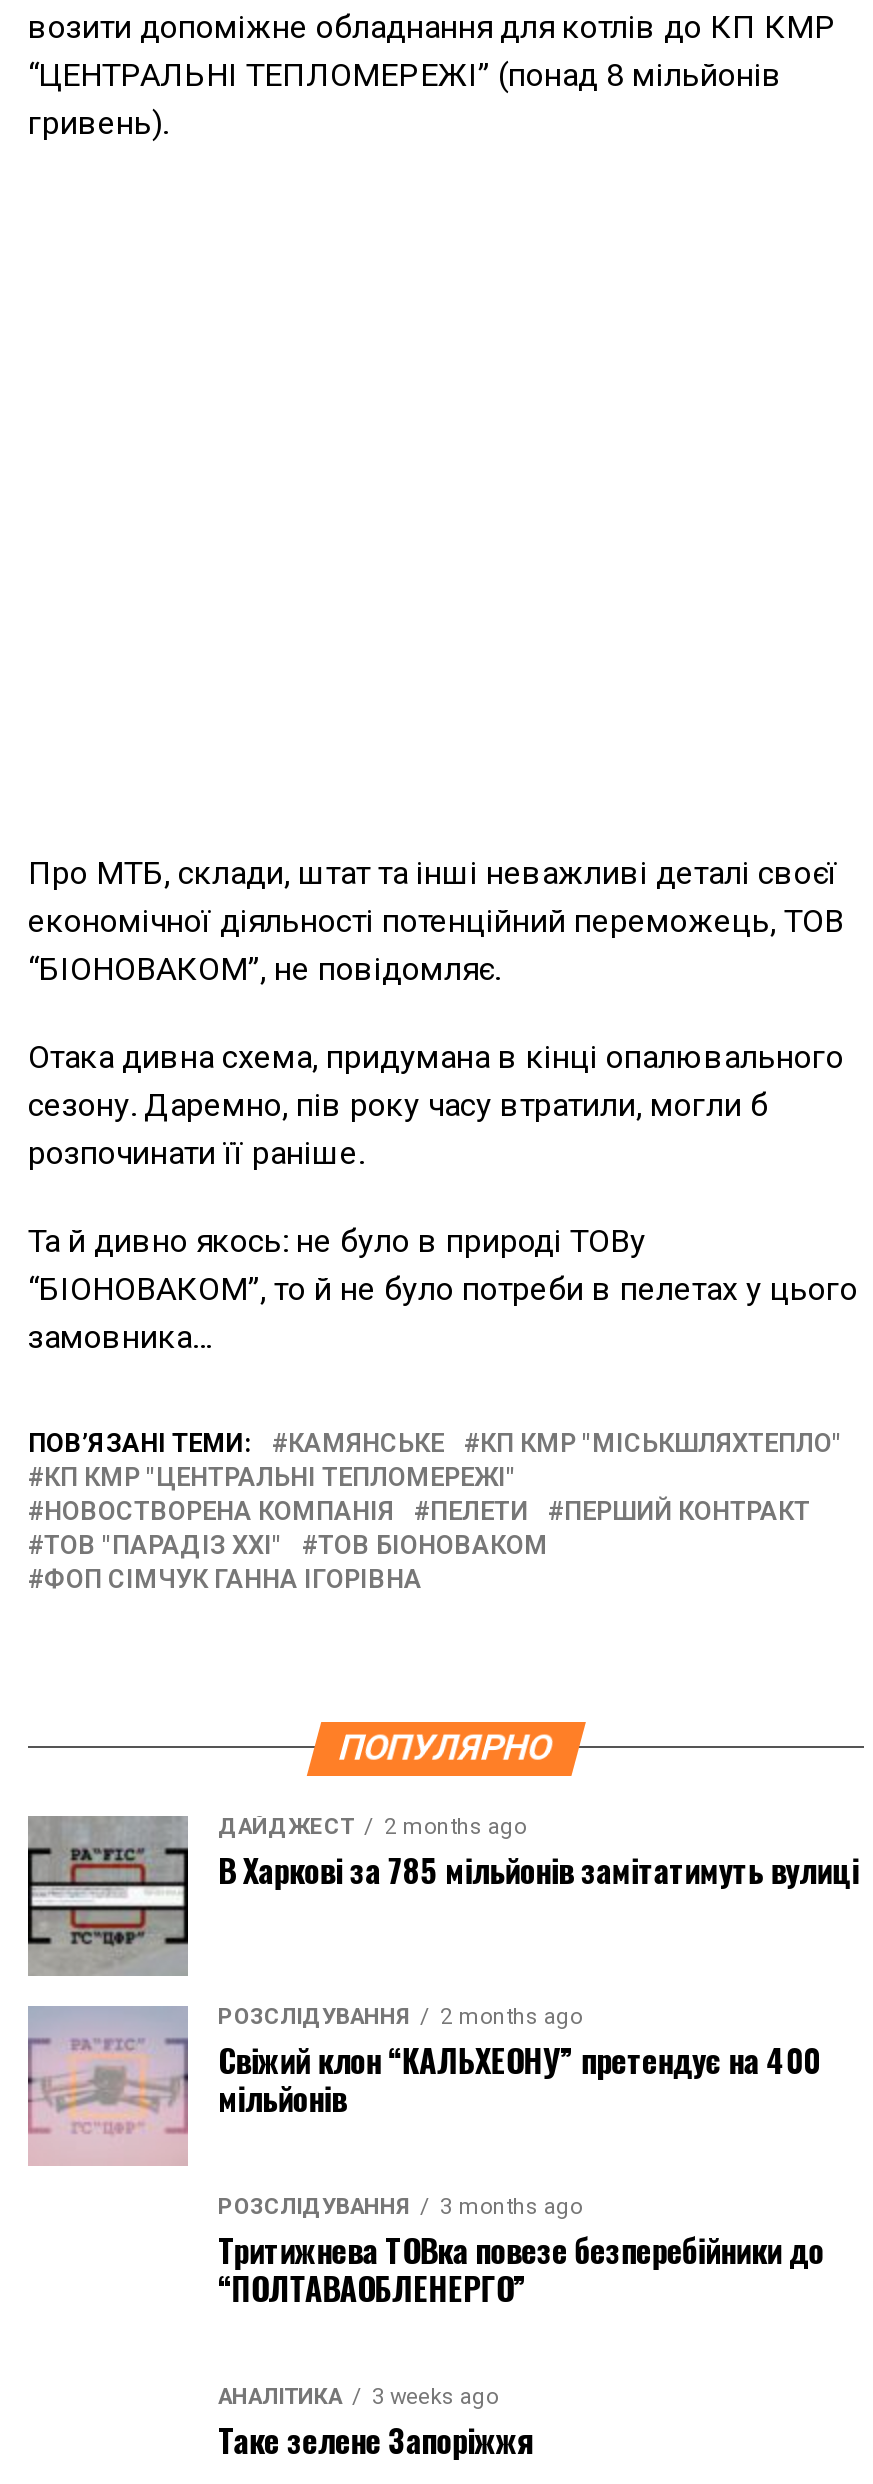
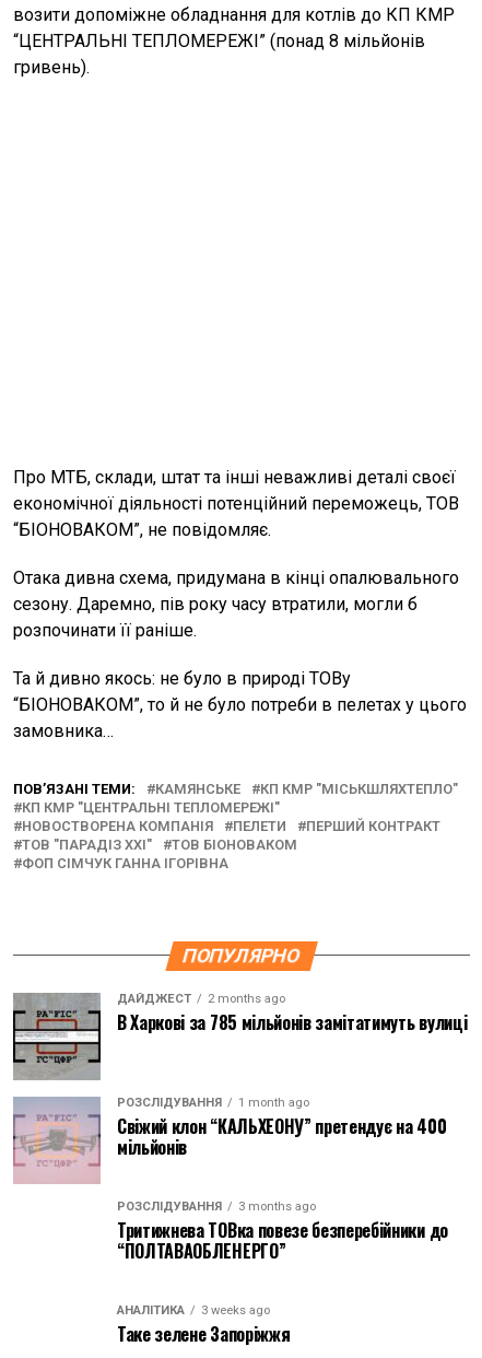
[218,2003,582,2029] РОЗСЛІДУВАННЯ 2 months ago -> [117,1095,309,1109] РОЗСЛІДУВАННЯ 1 month ago

